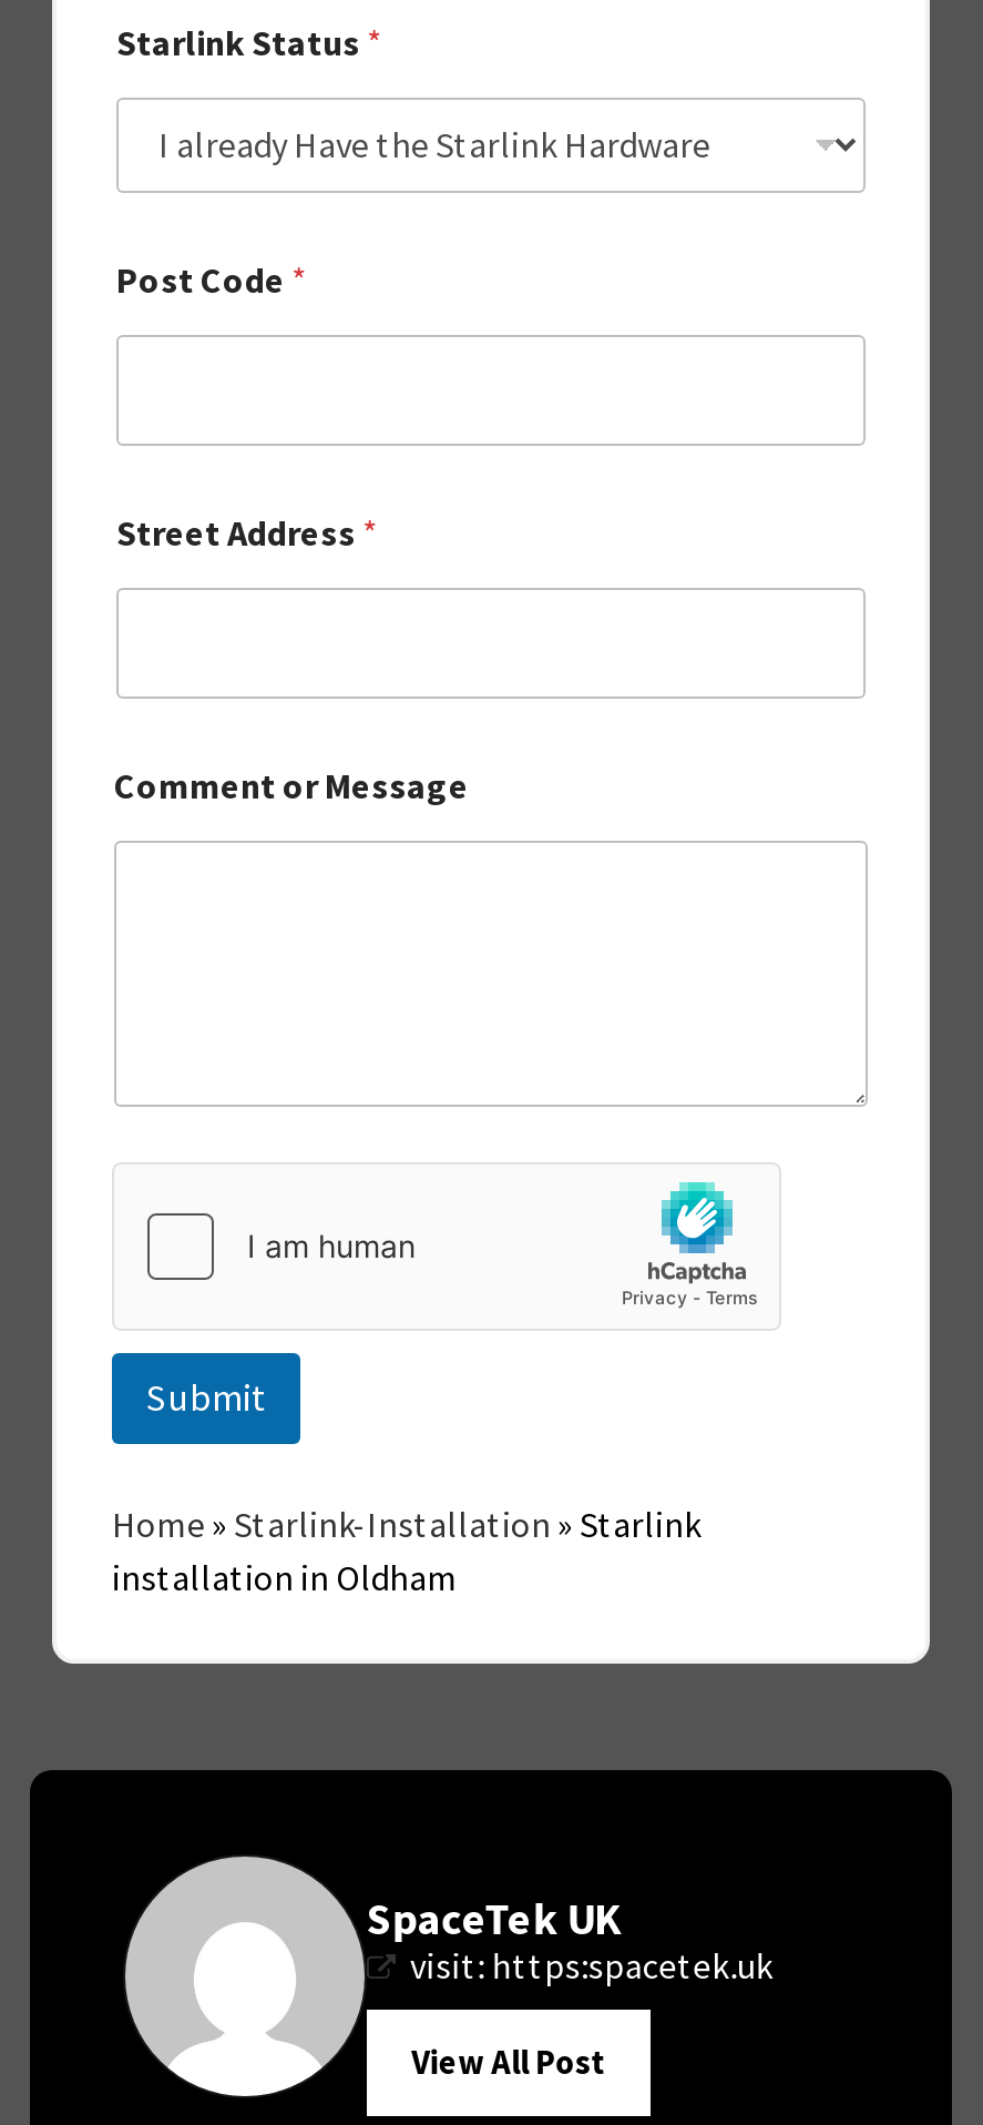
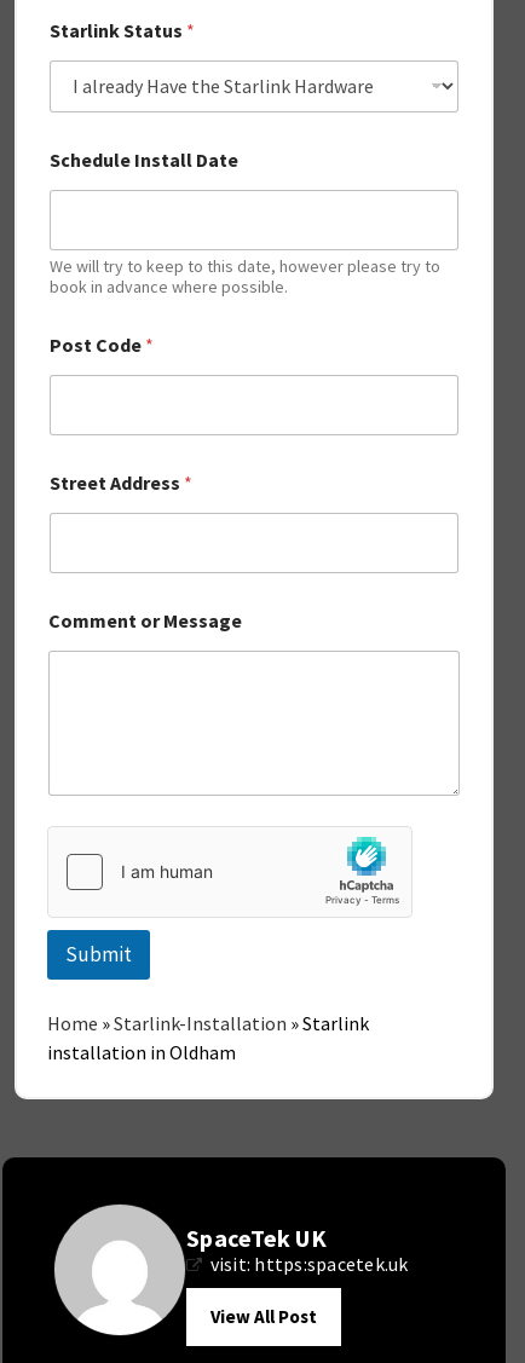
none -> [50,148,238,172] Schedule Install Date
none -> [50,255,440,298] We will try to keep to this date, however please try to | book in advance where possible.

